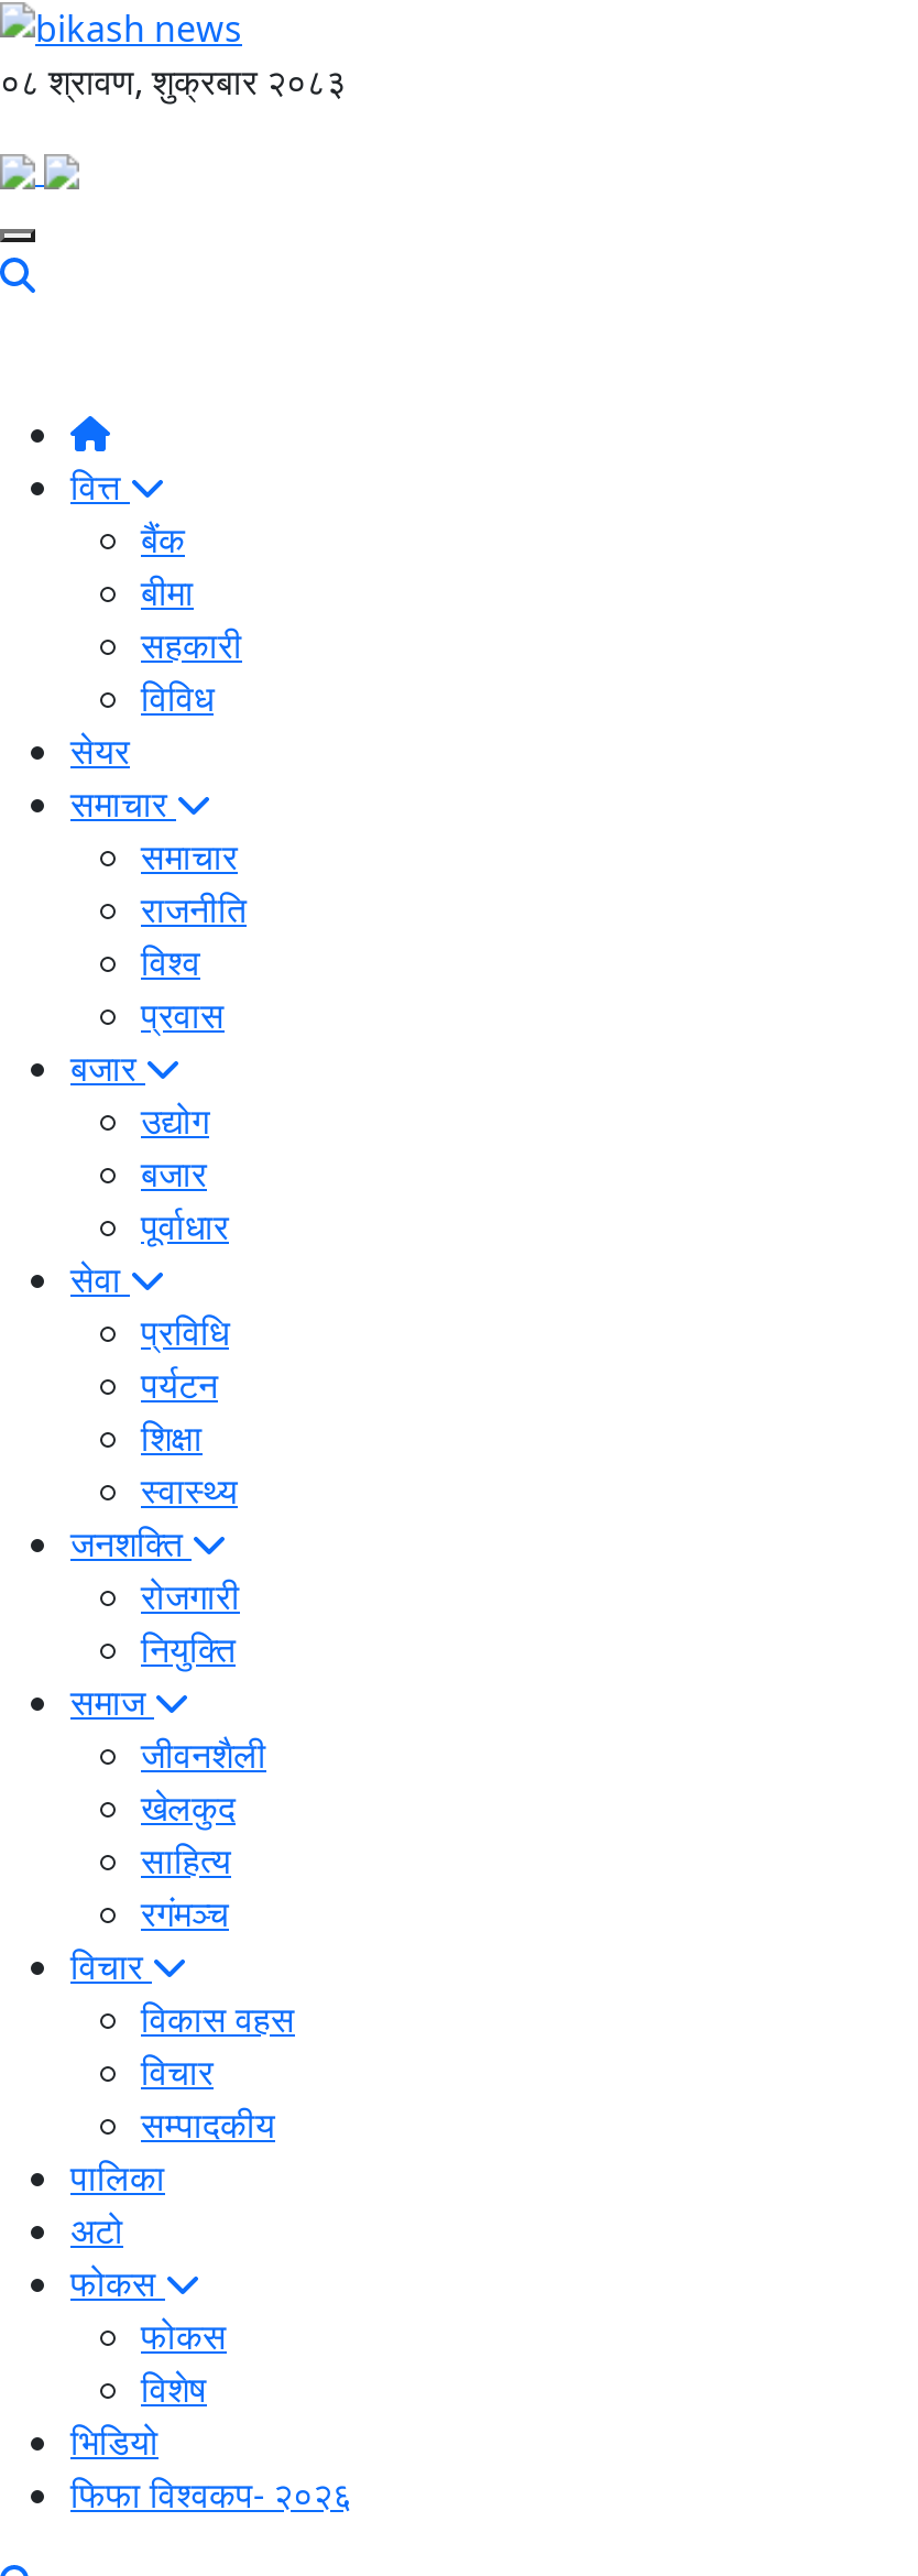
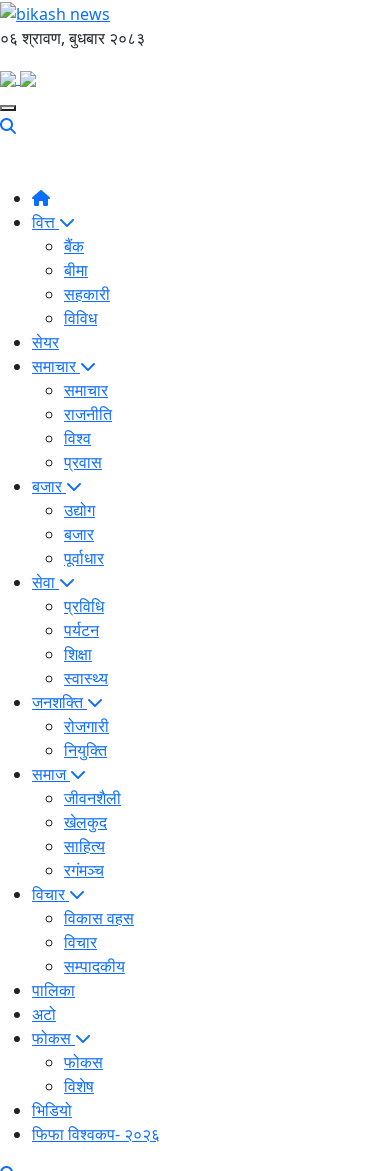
[0,57,346,105] ०८ श्रावण, शुक्रबार २०८३ -> [0,27,145,49] ०६ श्रावण, बुधबार २०८३

